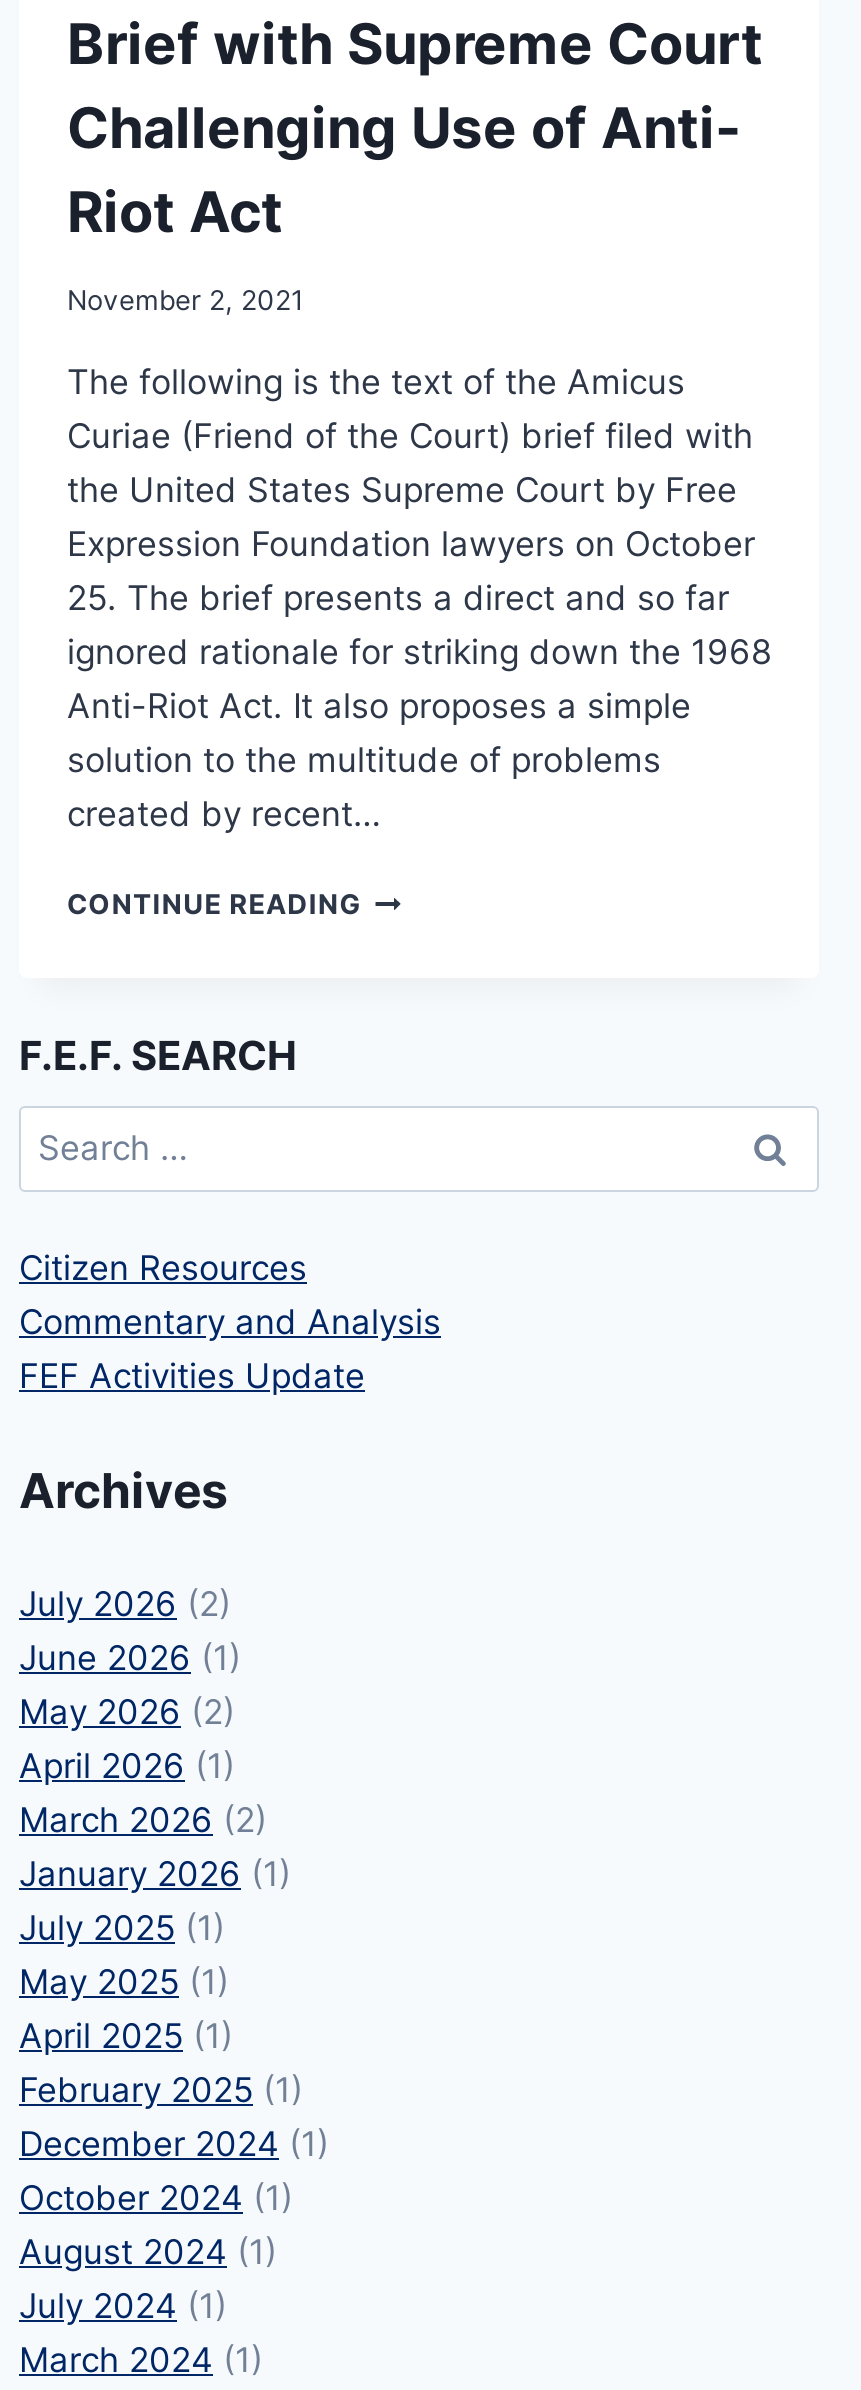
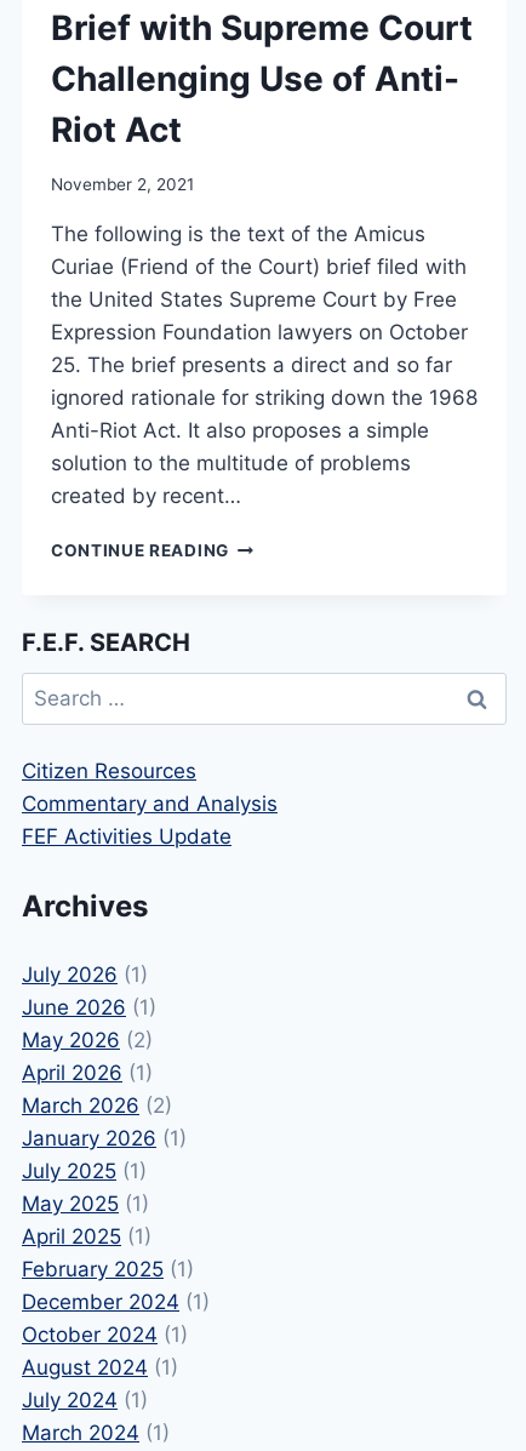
[19,1584,231,1624] July 2026 (2) -> [22,963,148,987] July 2026 (1)

